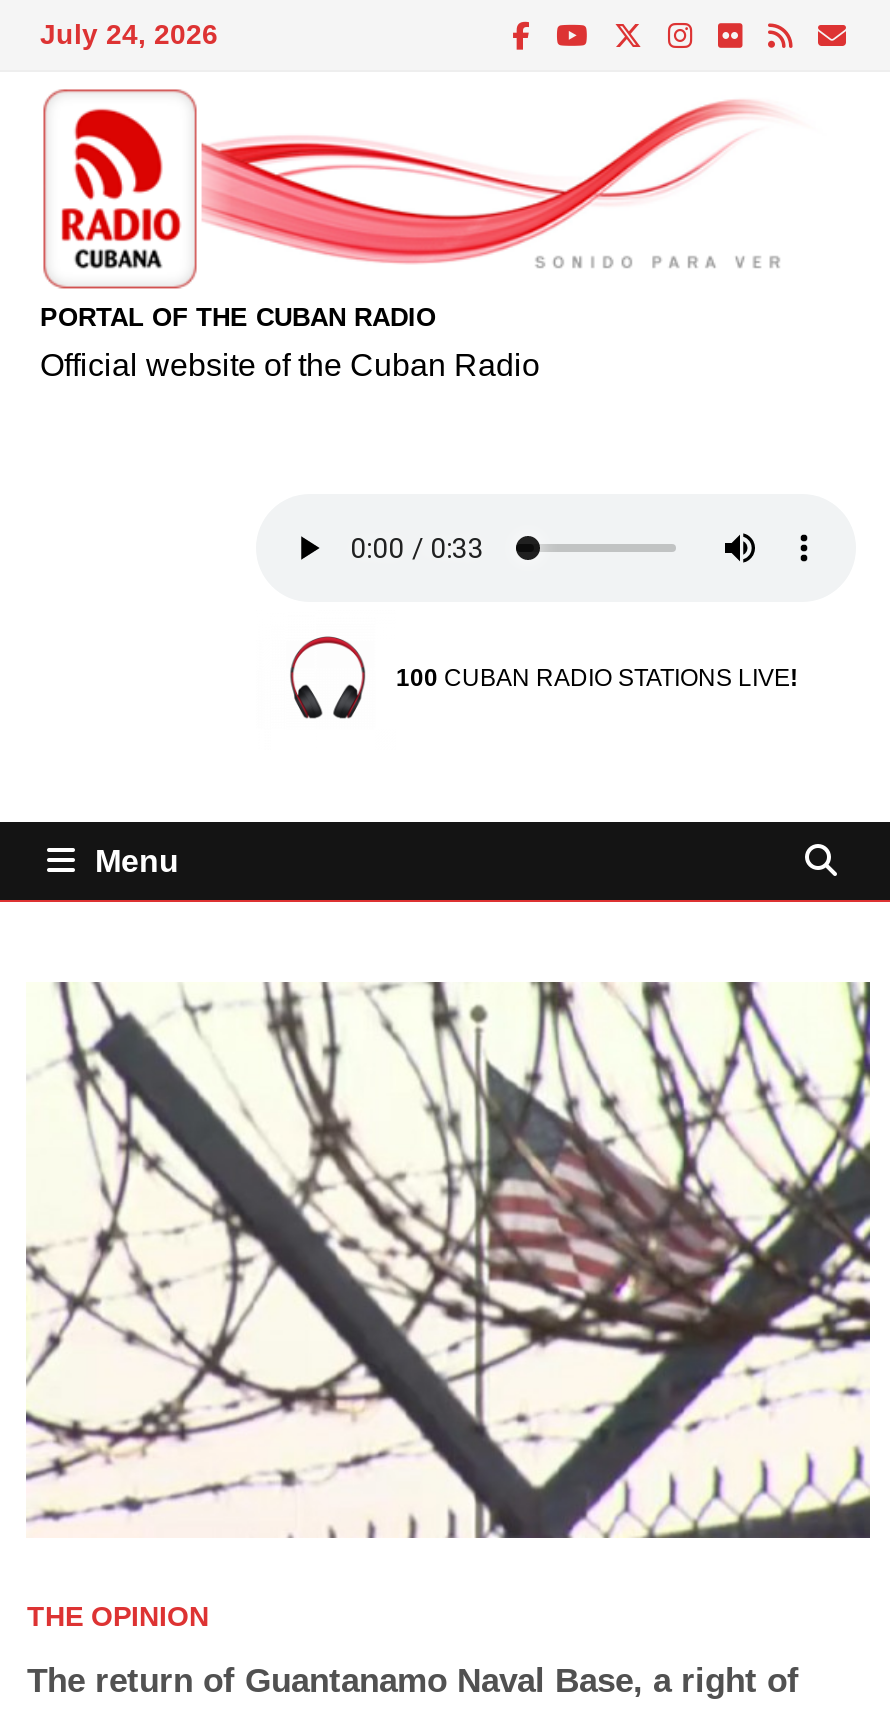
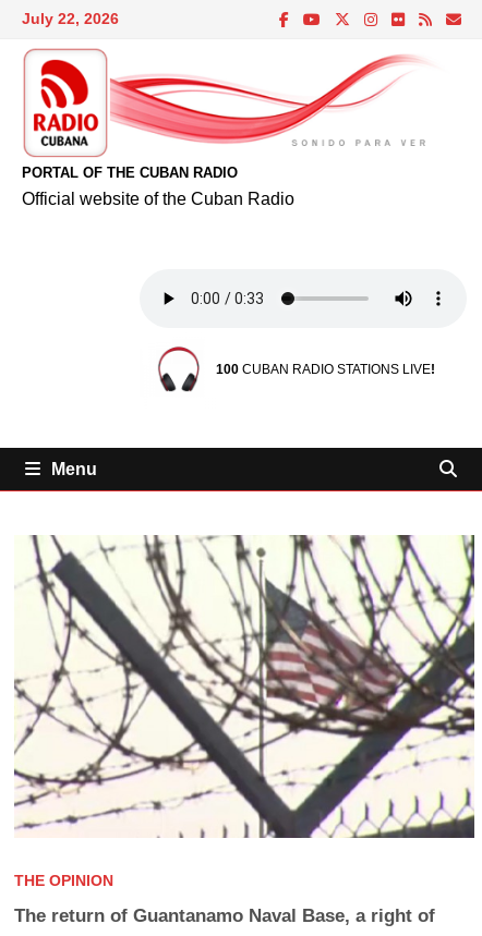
[40,18,218,50] July 24, 2026 -> [22,10,119,27] July 22, 2026

